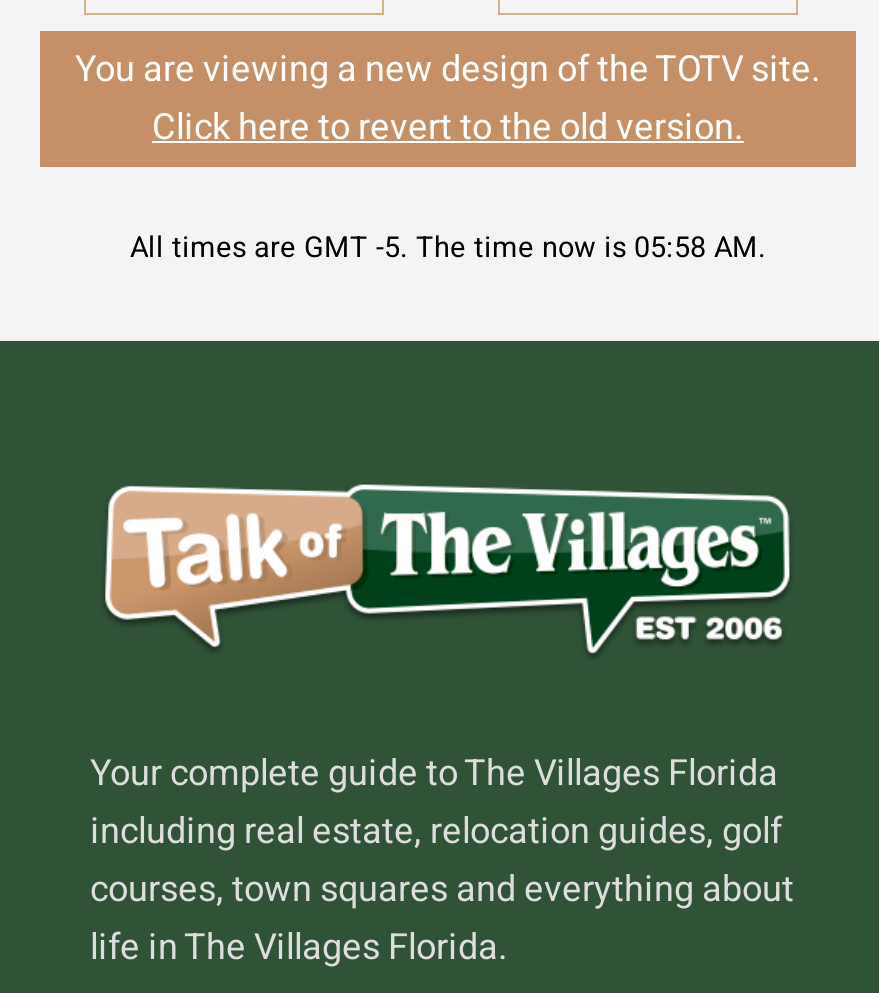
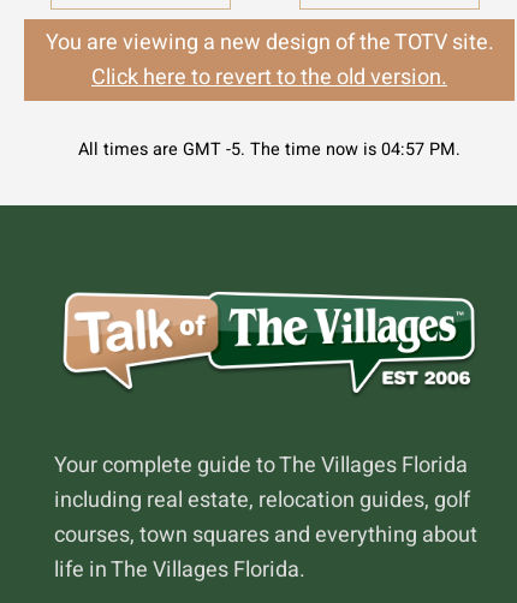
[130,227,766,269] All times are GMT -5. The time now is 05:58 AM. -> [78,137,460,162] All times are GMT -5. The time now is 04:57 PM.

